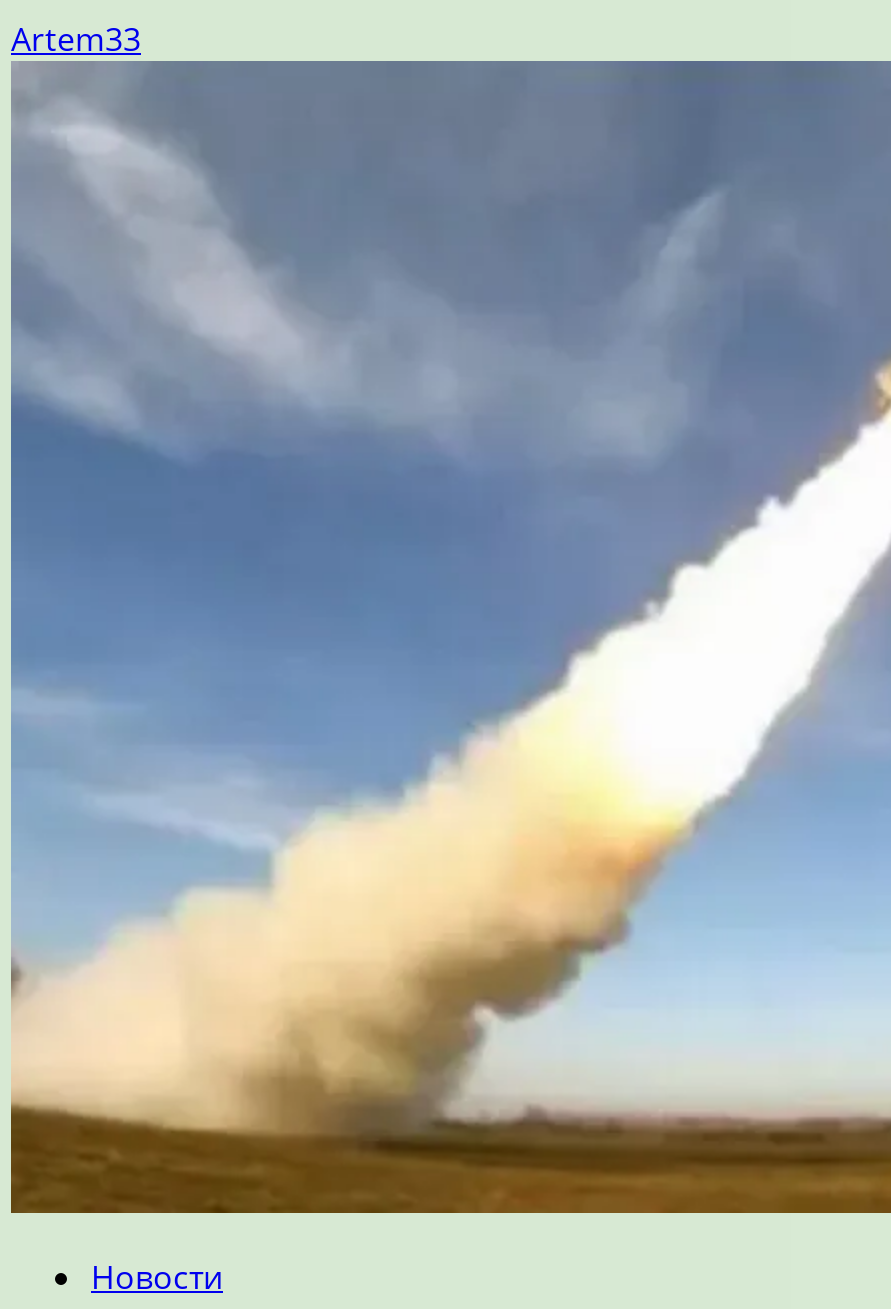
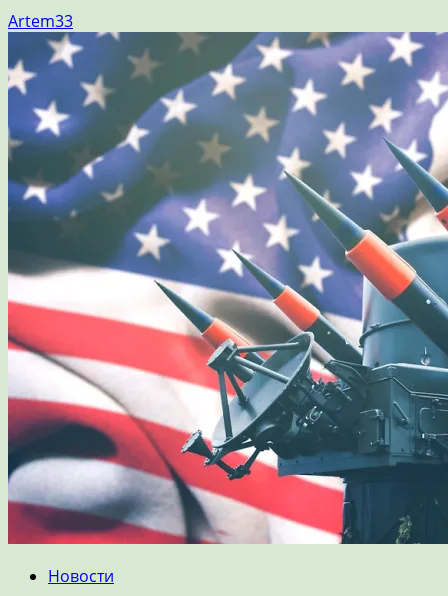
[9,59,885,1215] [image] -> [7,32,445,545] [image]

